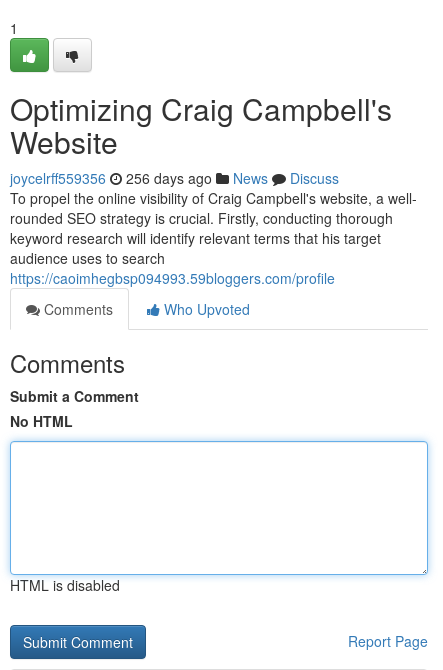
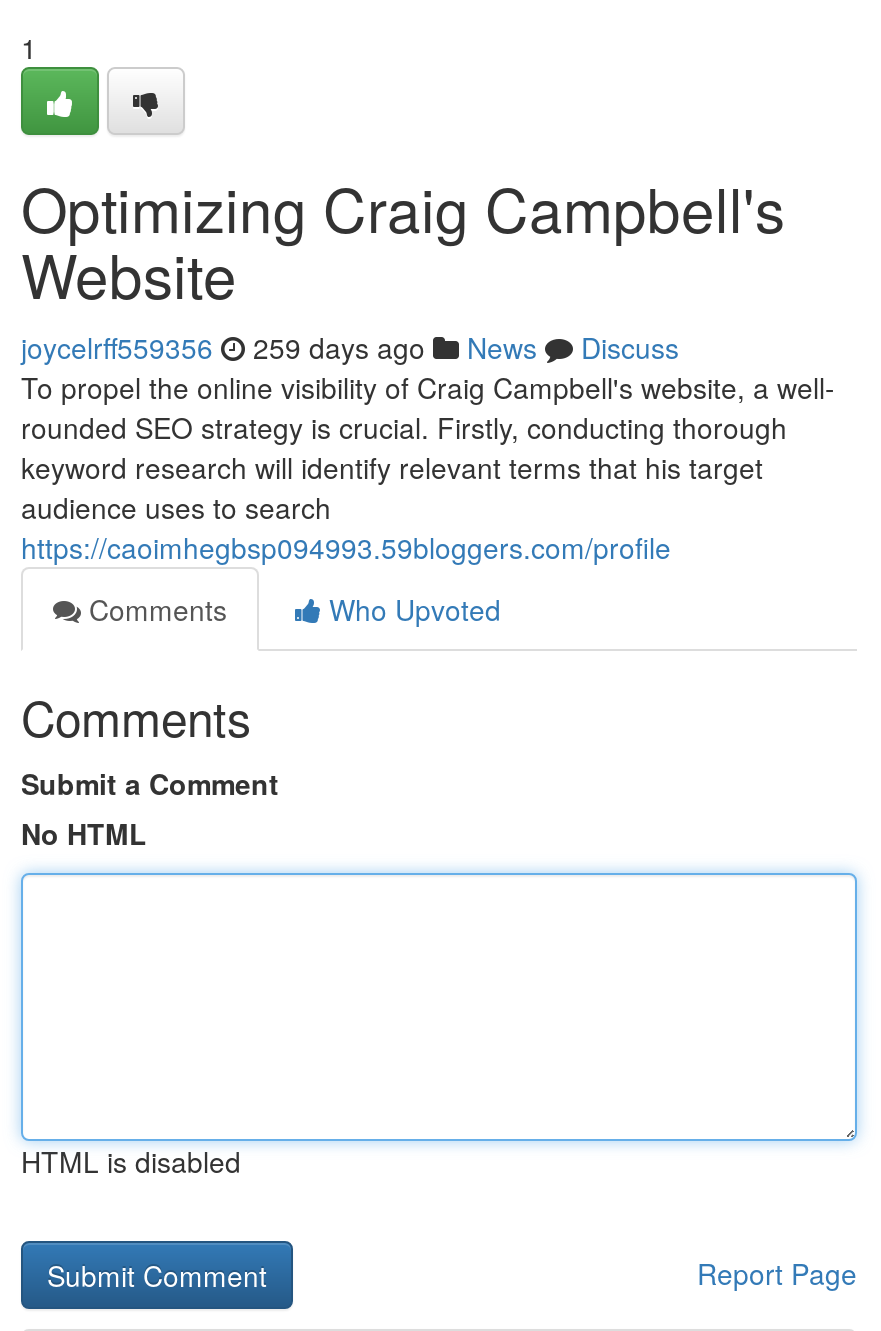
[10,168,339,188] joycelrff559356 256 days ago News Discuss -> [21,327,679,367] joycelrff559356 259 days ago News Discuss

